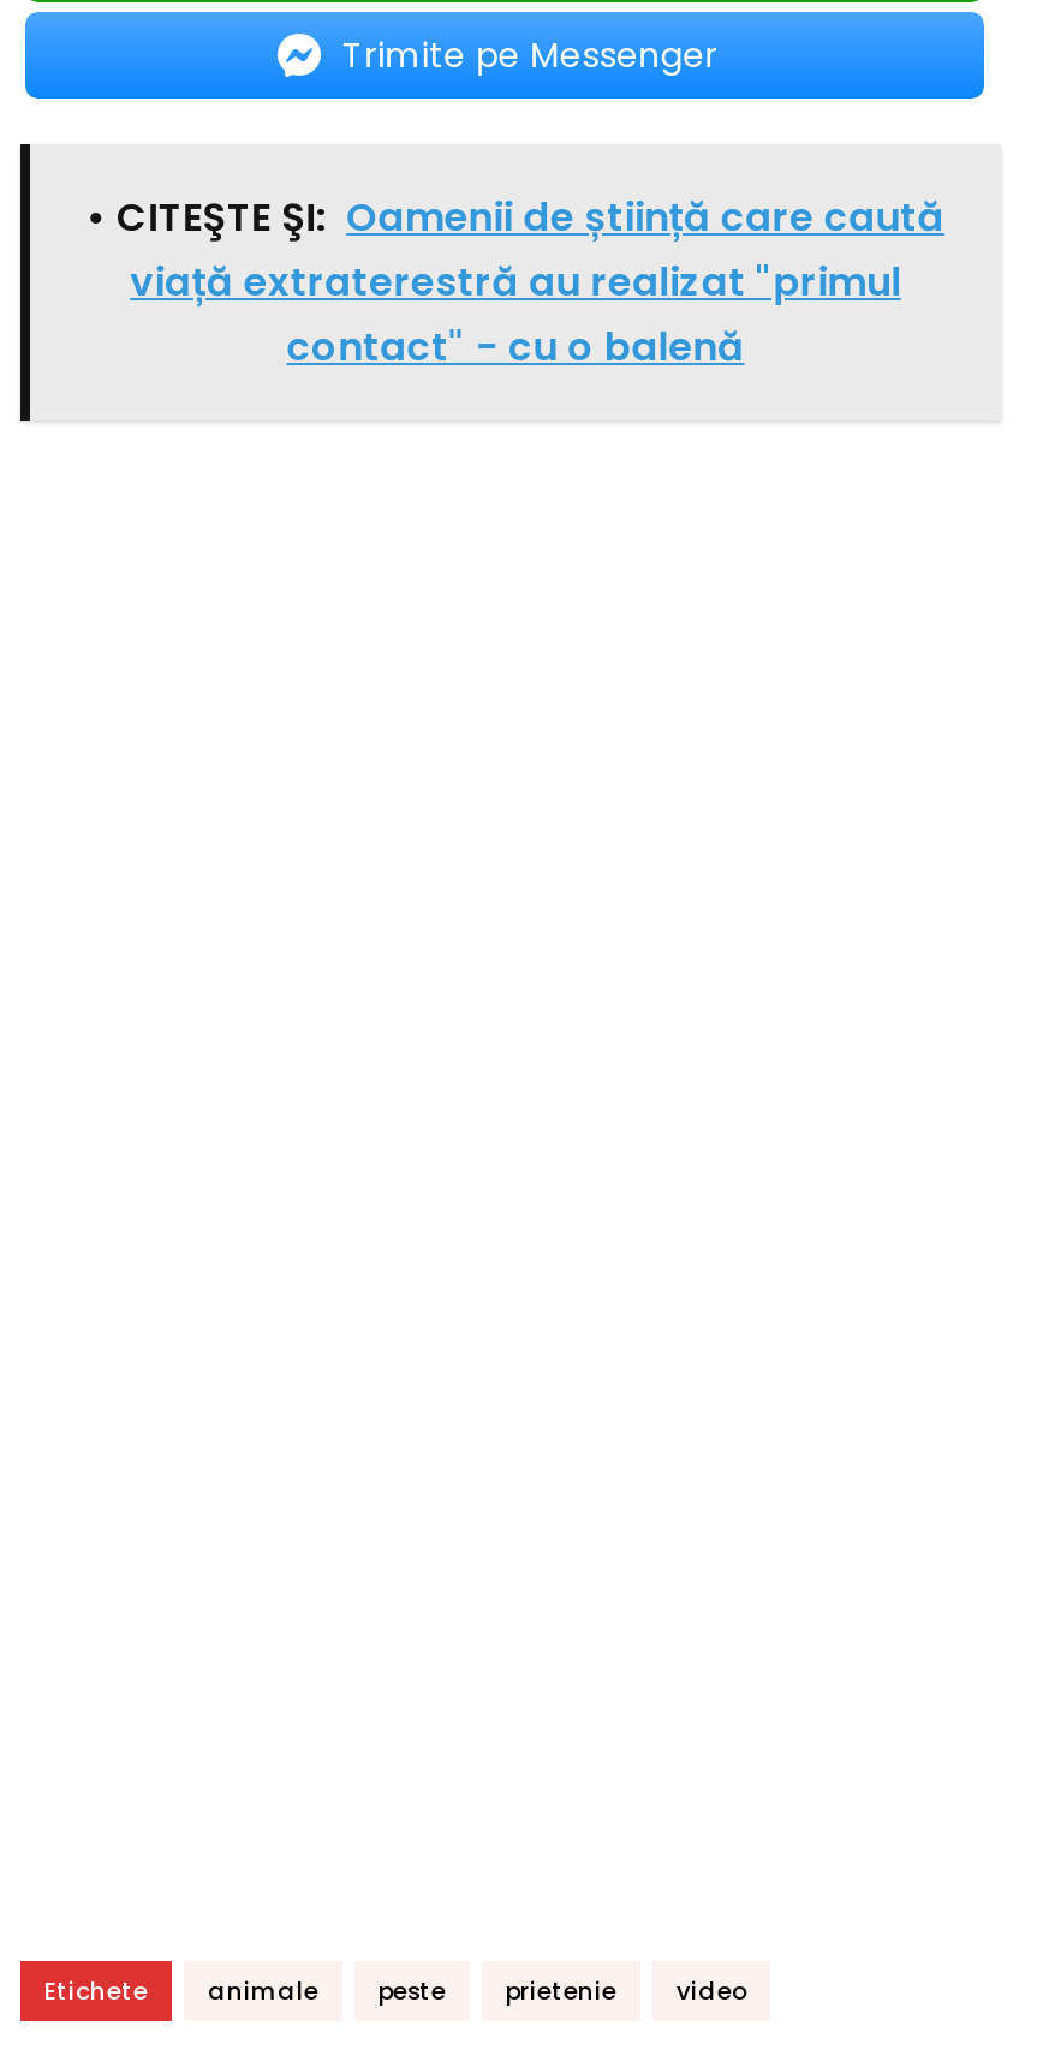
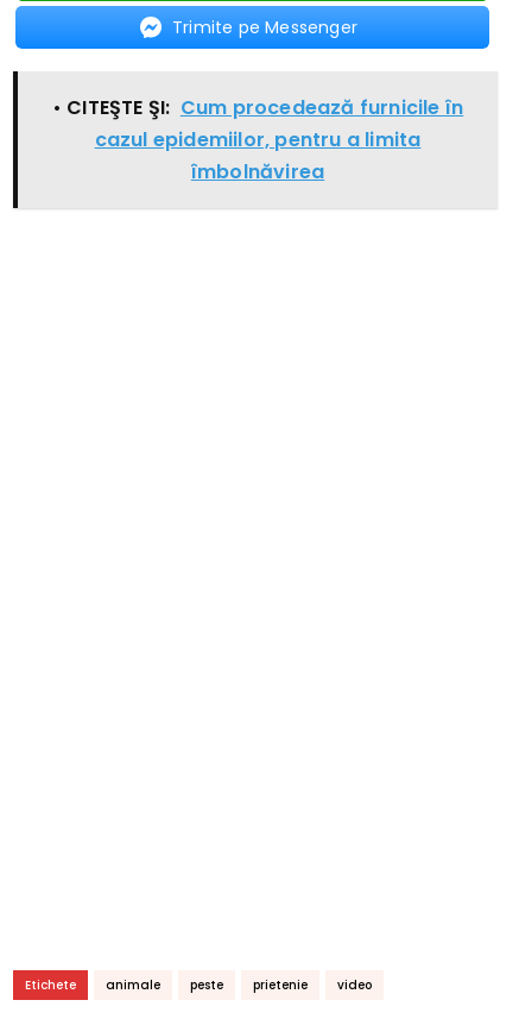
[87,190,944,375] • CITEŞTE ŞI: Oamenii de știință care caută | viață extraterestră au realizat "primul | contact" - cu o balenă -> [52,94,463,185] • CITEŞTE ŞI: Cum procedează furnicile în | cazul epidemiilor, pentru a limita | îmbolnăvirea

